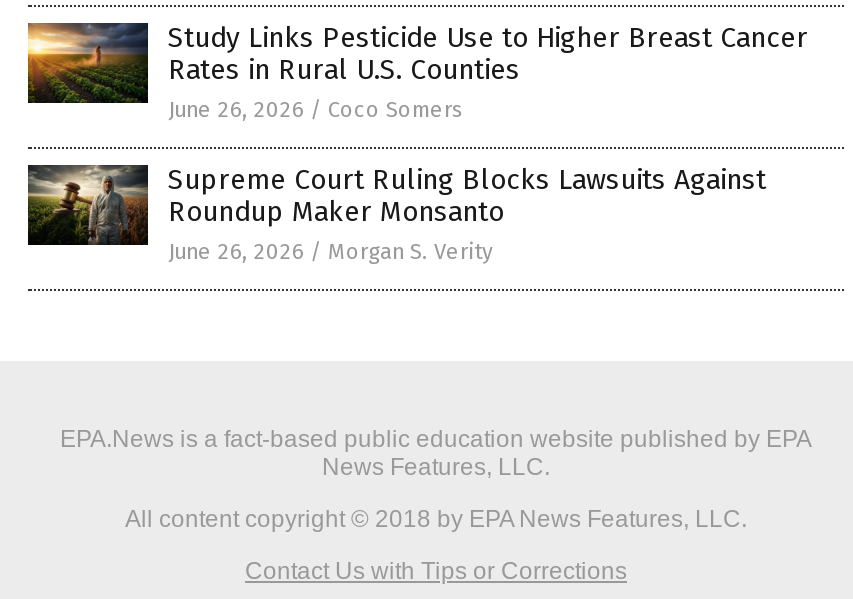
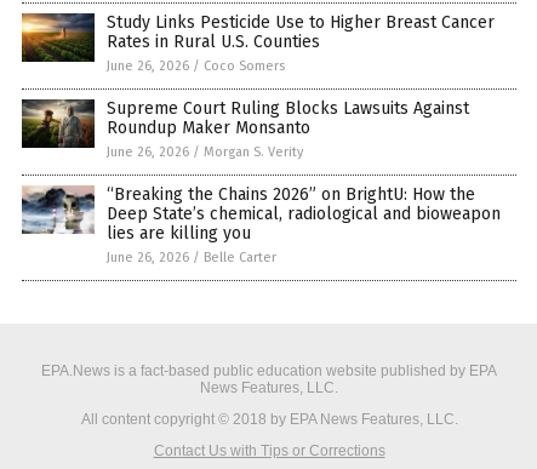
none -> [21,184,501,265] [image] | “Breaking the Chains 2026” on BrightU: How the | Deep State’s chemical, radiological and bioweapon | lies are killing you | June 26, 2026 / Belle Carter

